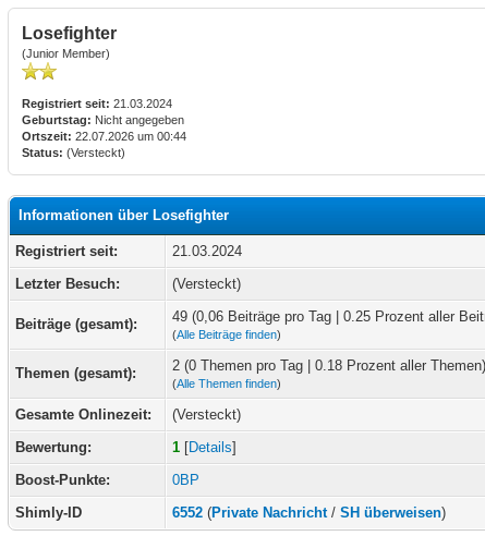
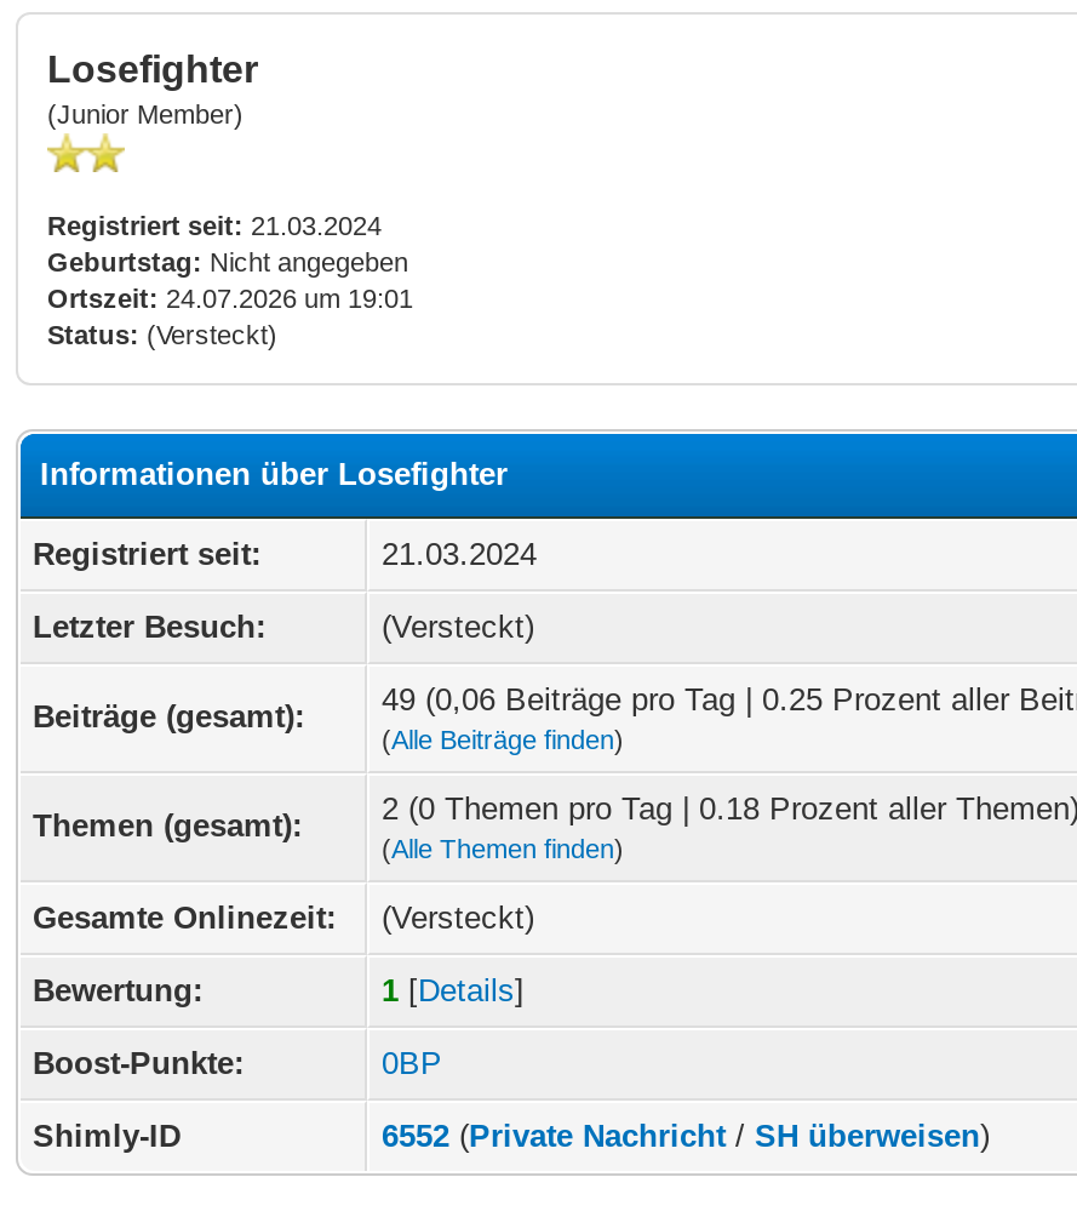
[22,130,186,143] Ortszeit: 22.07.2026 um 00:44 -> [47,284,413,313] Ortszeit: 24.07.2026 um 19:01

